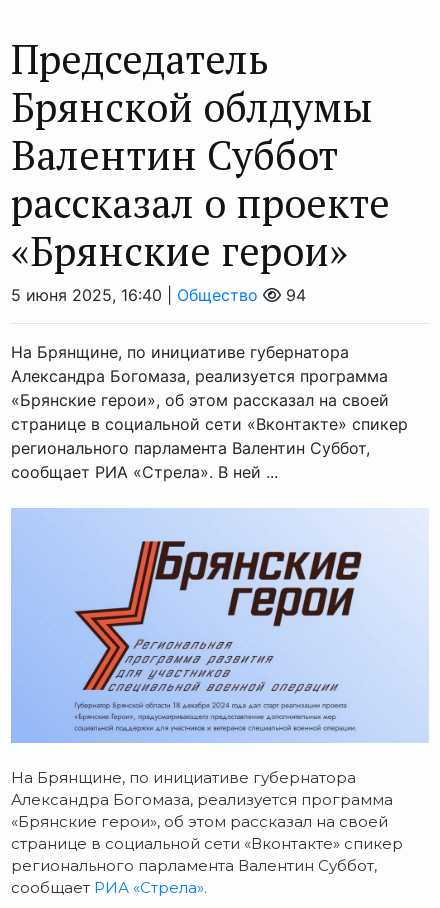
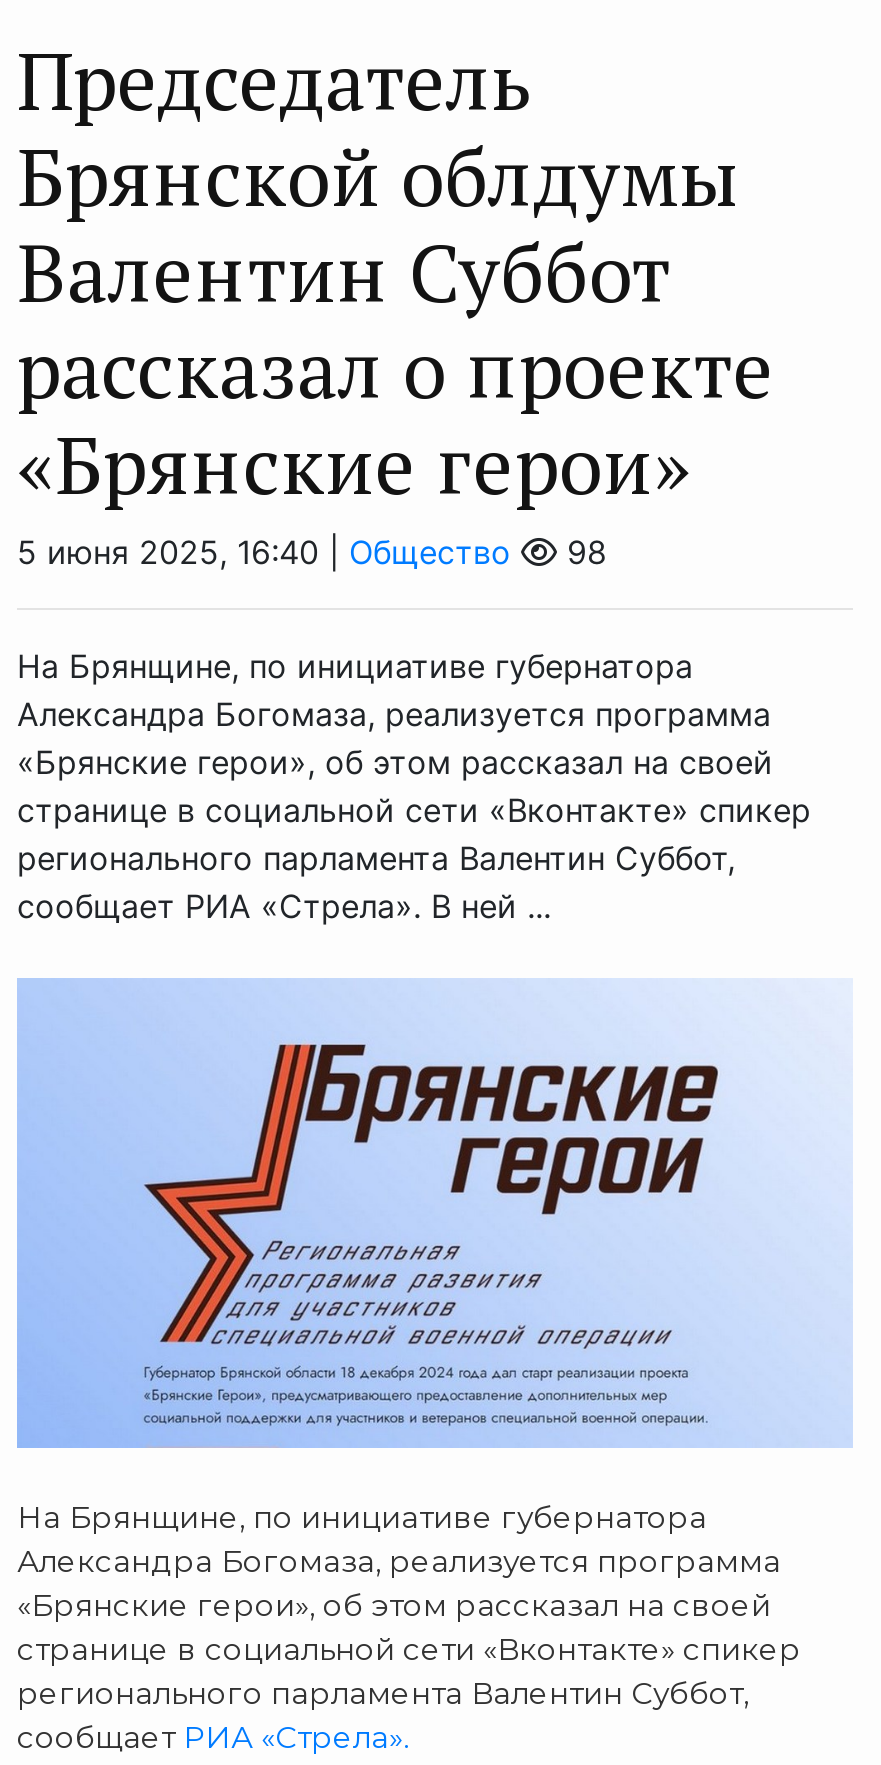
[281,285,306,305] 94 -> [557,531,607,571] 98

